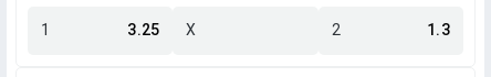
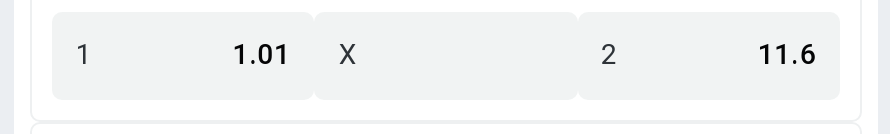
[128,21,196,38] 3.25 X -> [233,38,357,70] 1.01 X
[427,21,450,38] 1.3 -> [758,38,816,70] 11.6

